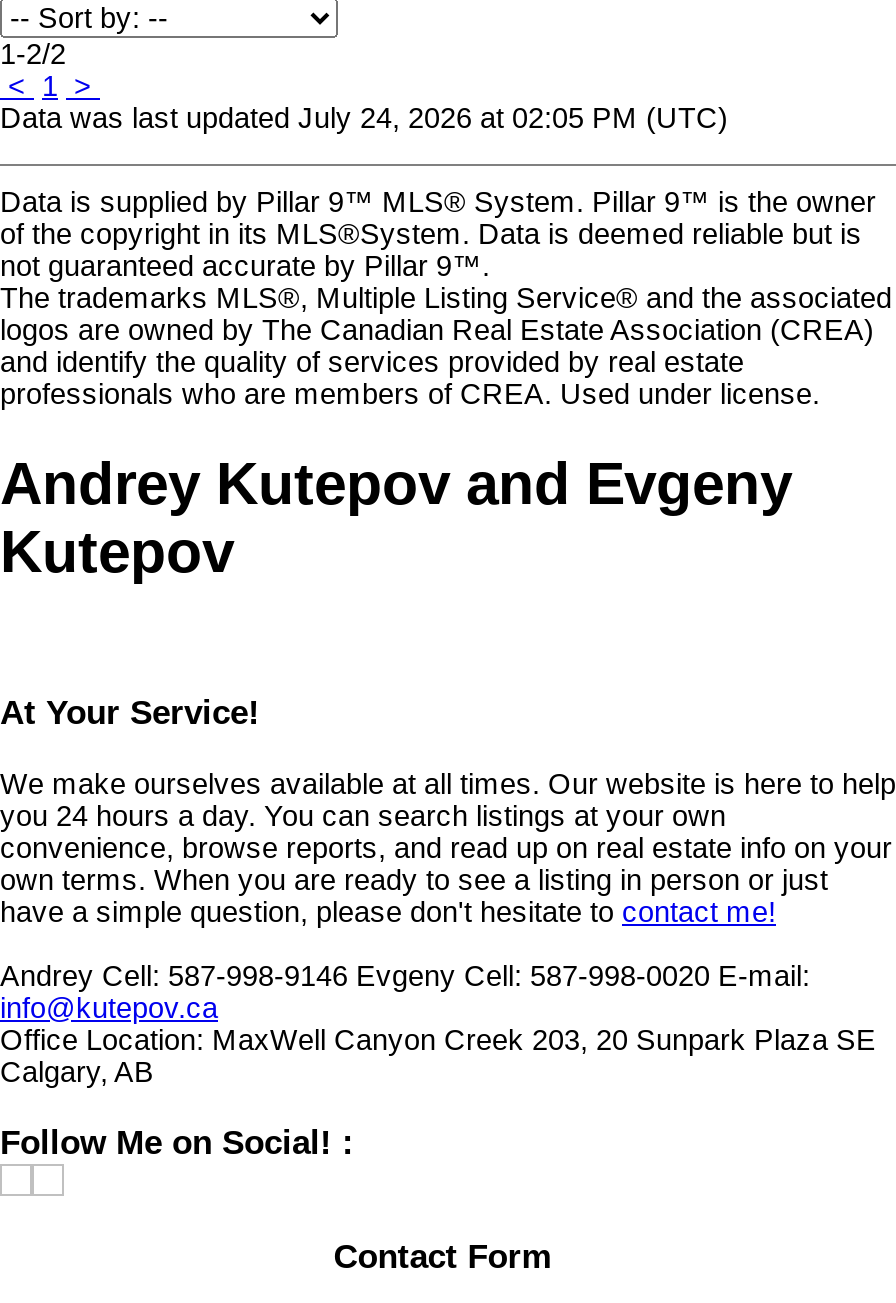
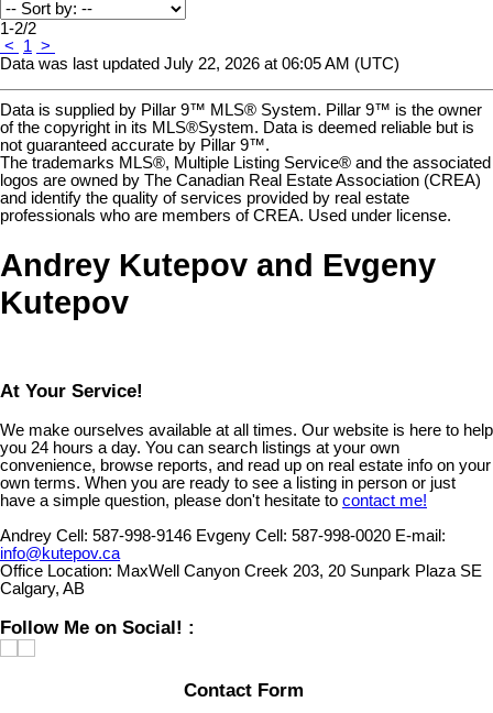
[0,102,728,134] Data was last updated July 24, 2026 at 02:05 PM (UTC) -> [0,55,399,73] Data was last updated July 22, 2026 at 06:05 AM (UTC)

